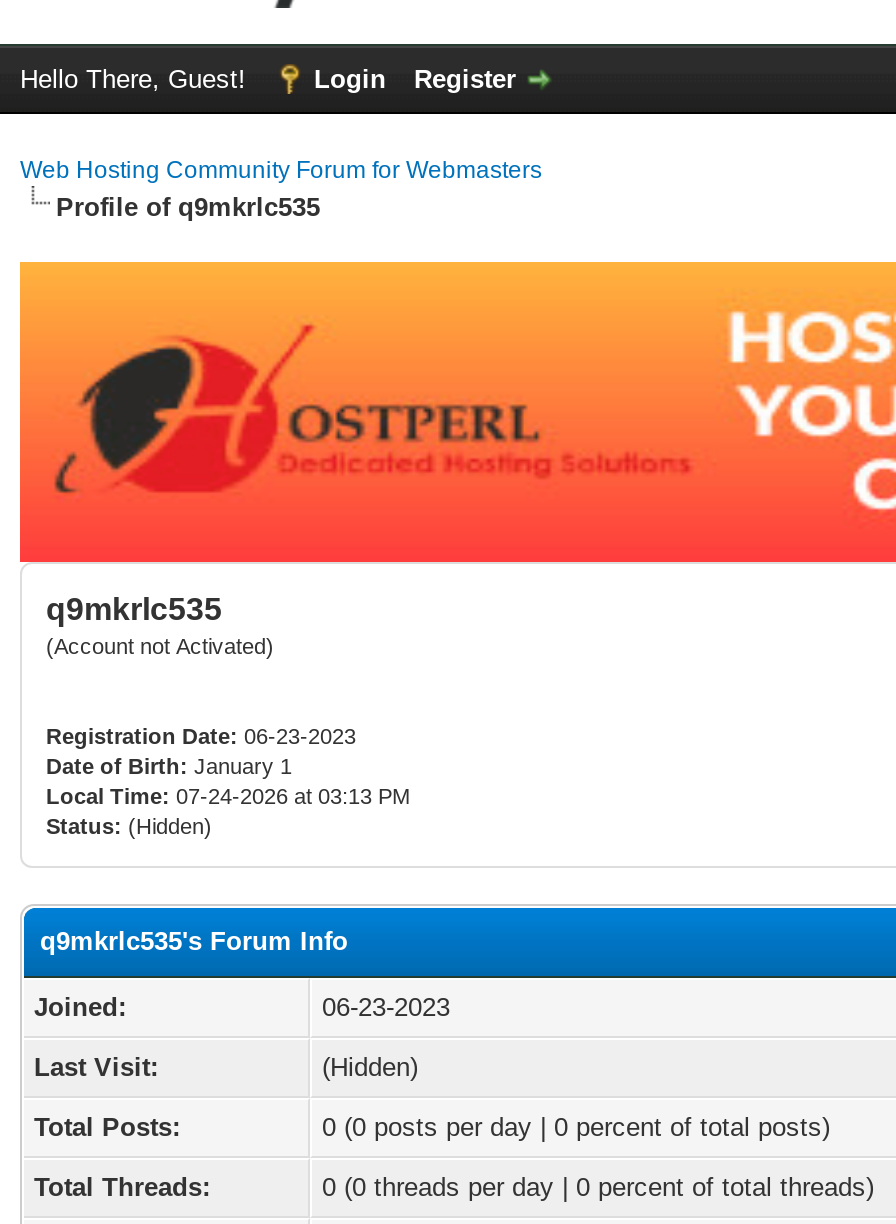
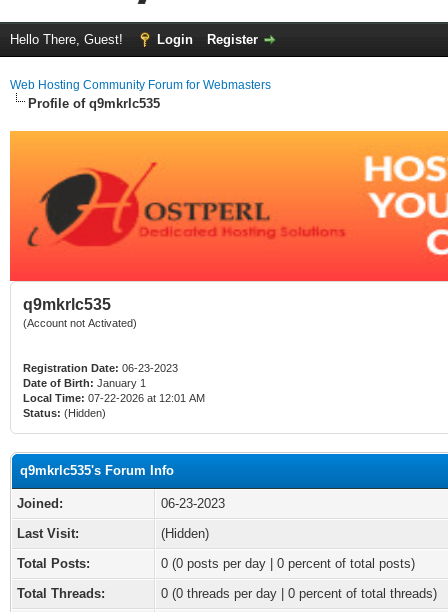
[46,784,410,808] Local Time: 07-24-2026 at 03:13 PM -> [23,392,205,404] Local Time: 07-22-2026 at 12:01 AM

